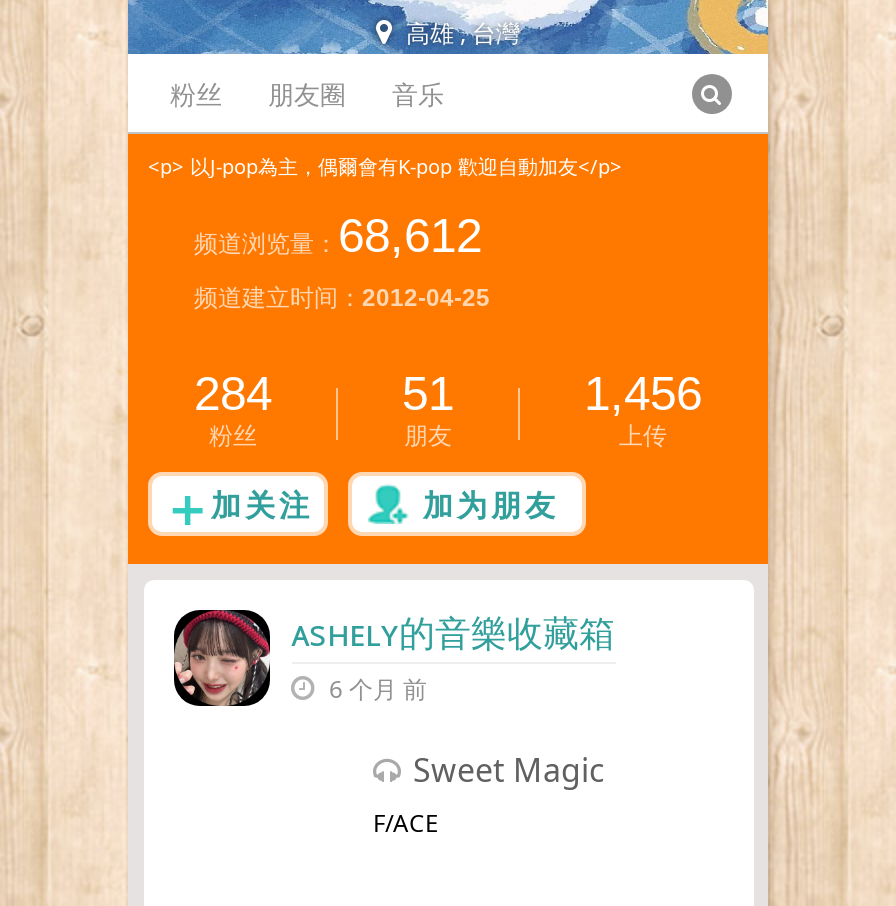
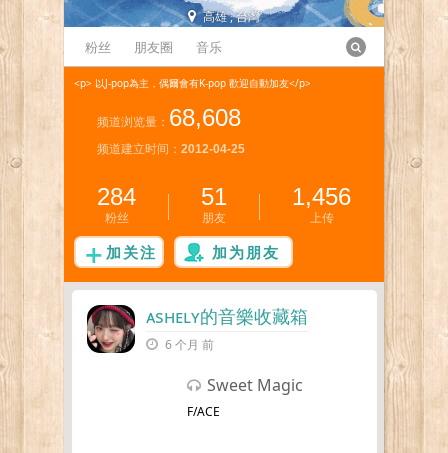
[194,208,482,262] 频道浏览量：68,612 -> [97,104,241,131] 频道浏览量：68,608

